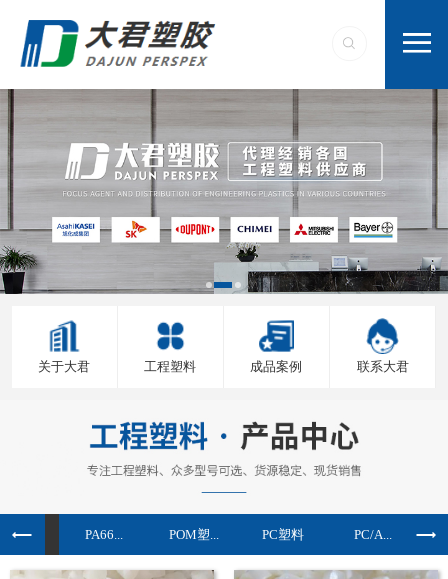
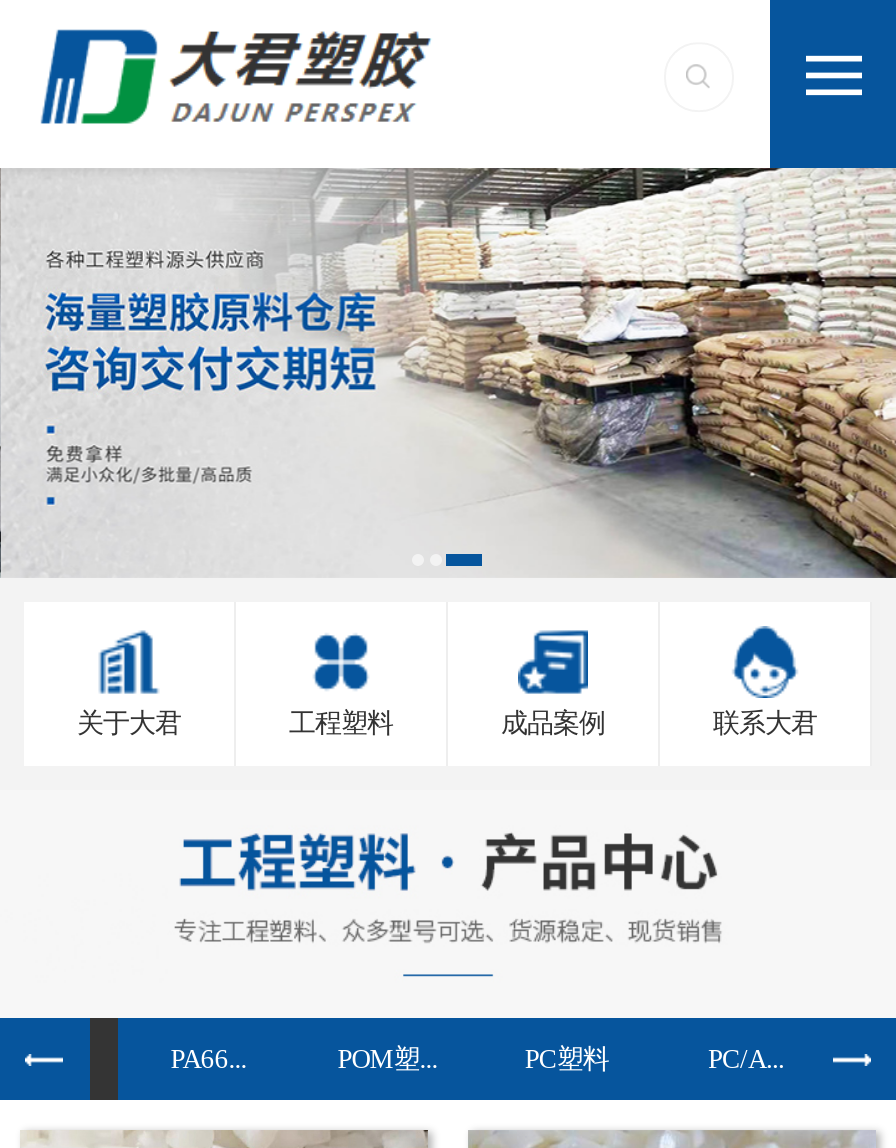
[3,88,445,295] [image] -> [6,166,890,578] [image]

